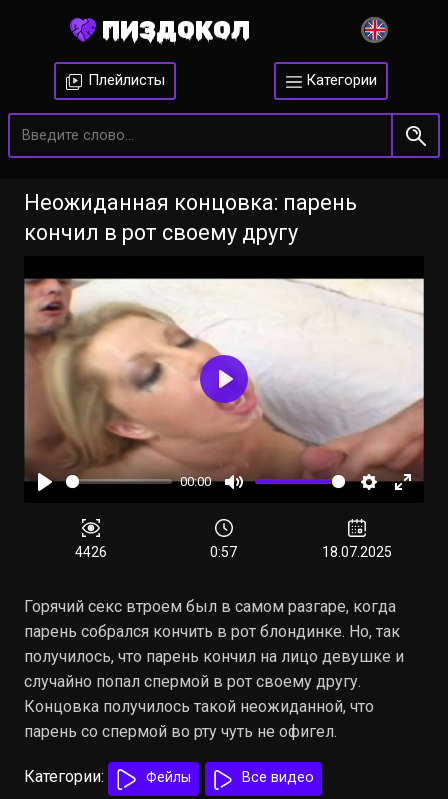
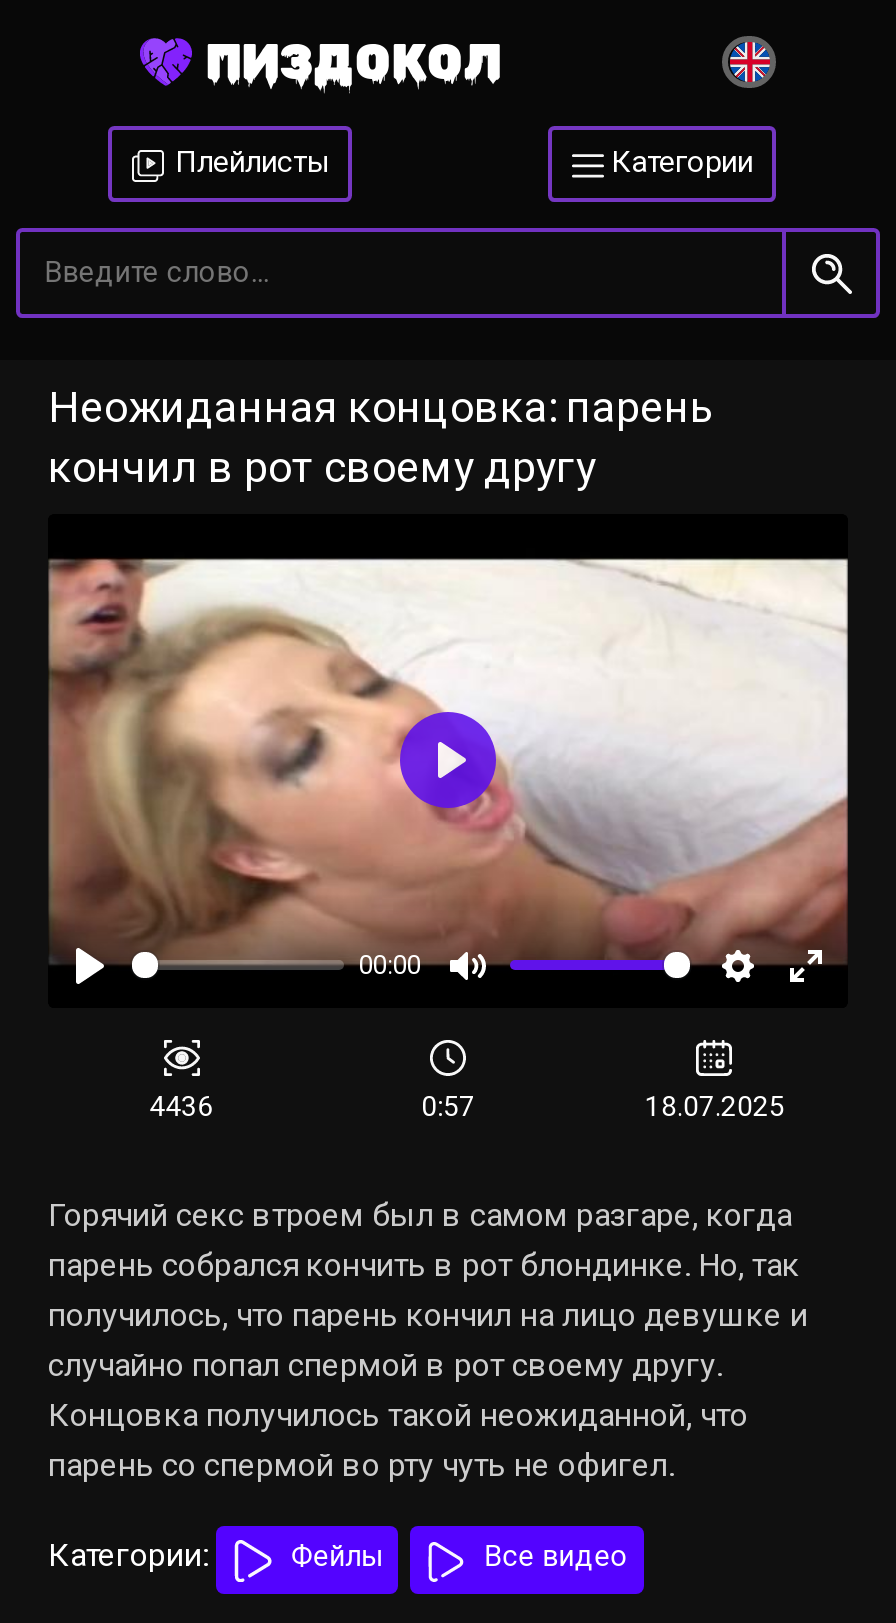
[75,544,107,560] 4426 -> [149,1090,213,1122] 4436

